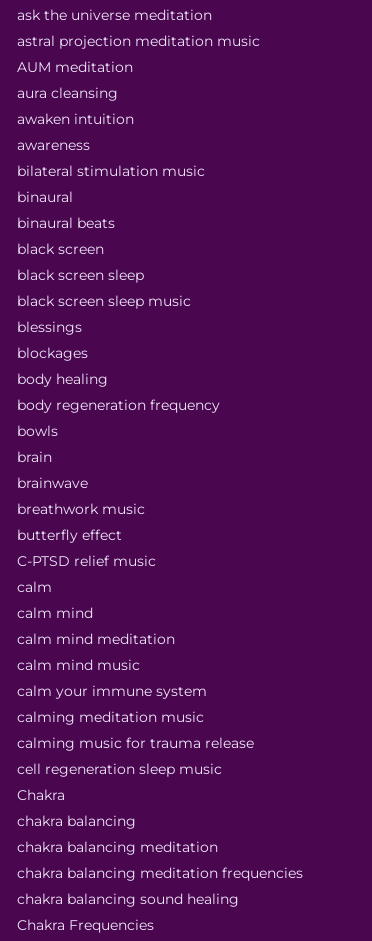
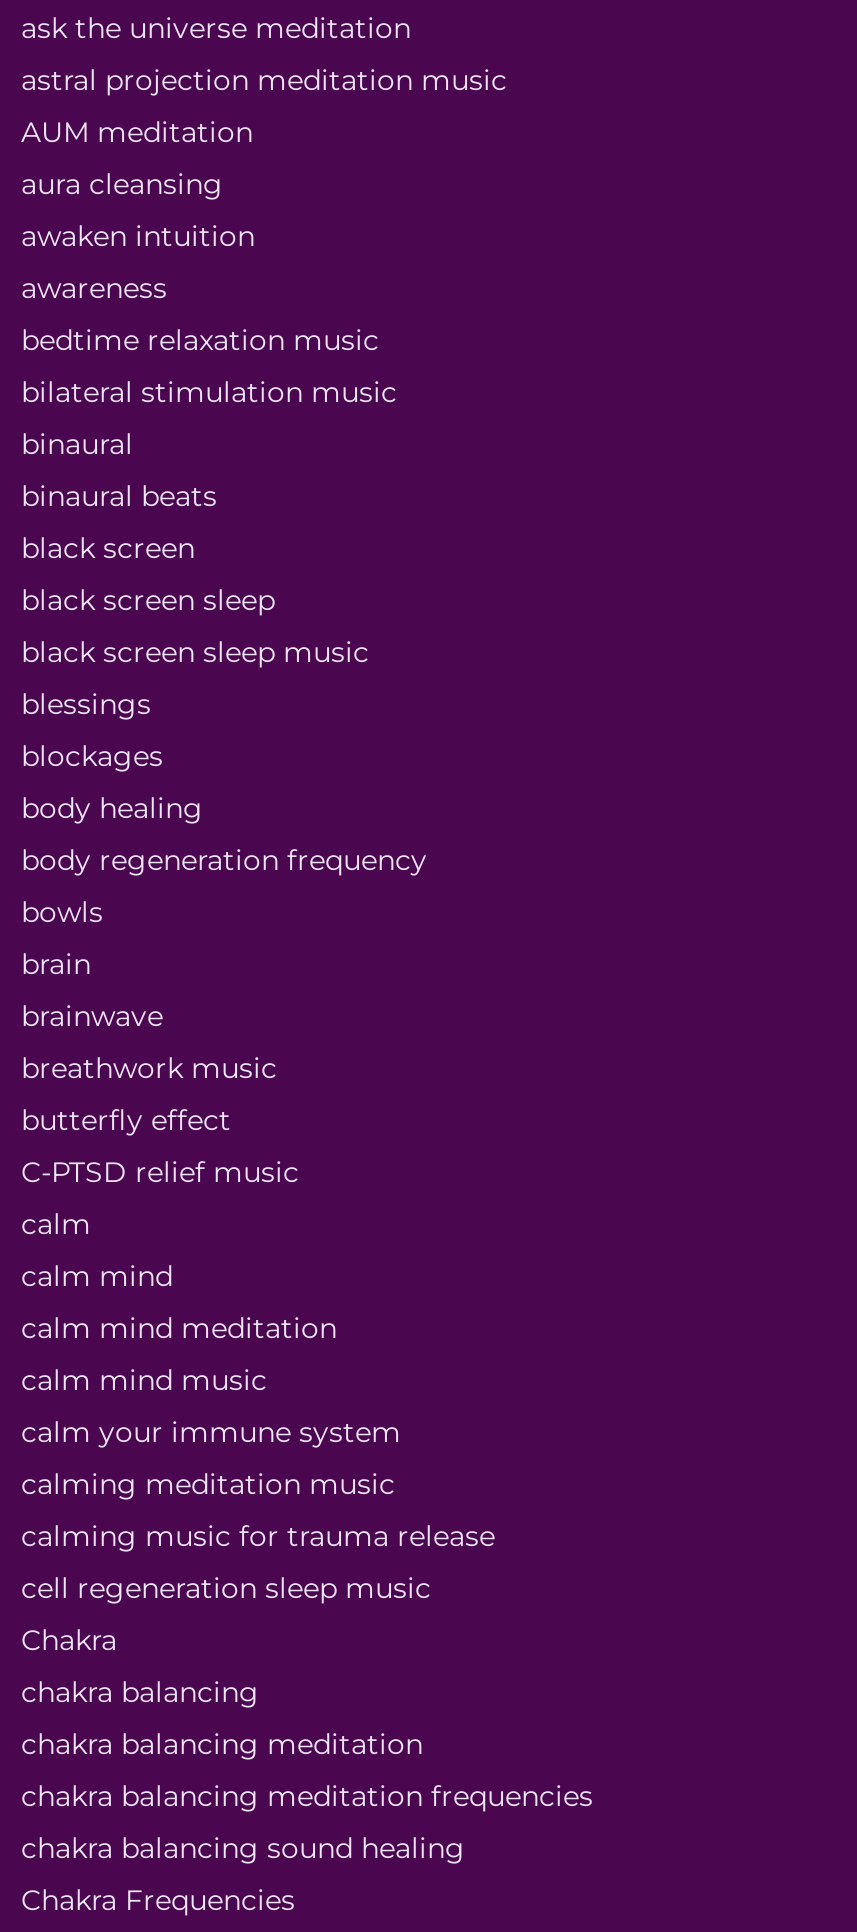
none -> [21,323,379,359] bedtime relaxation music

